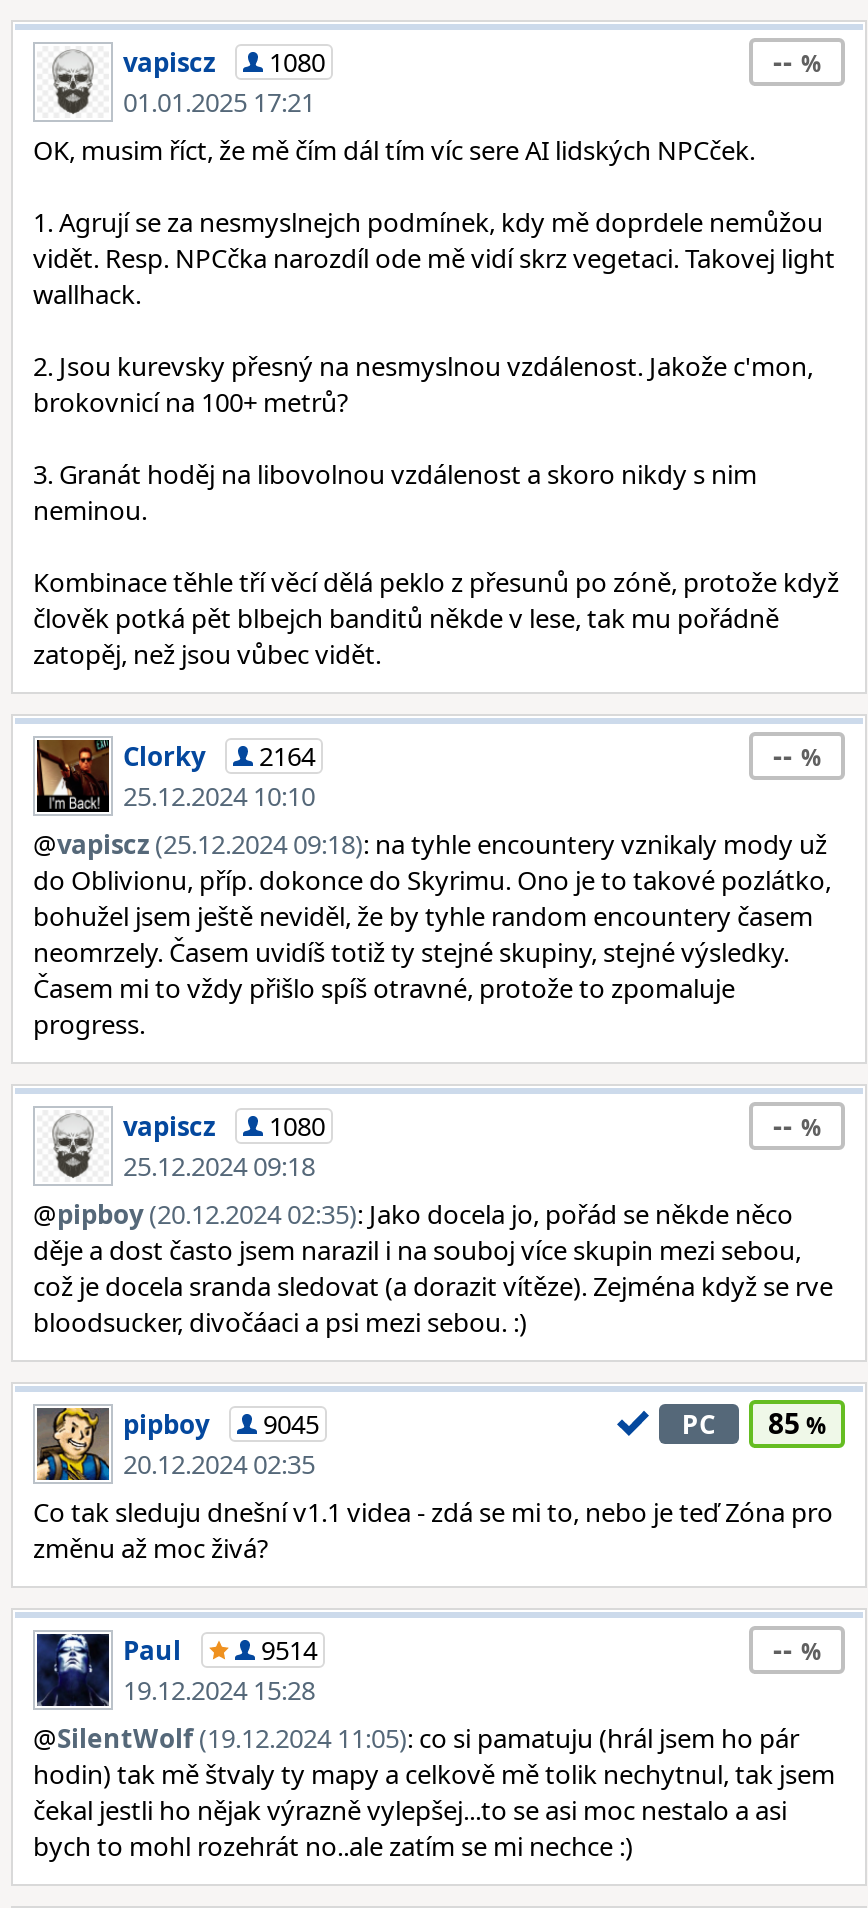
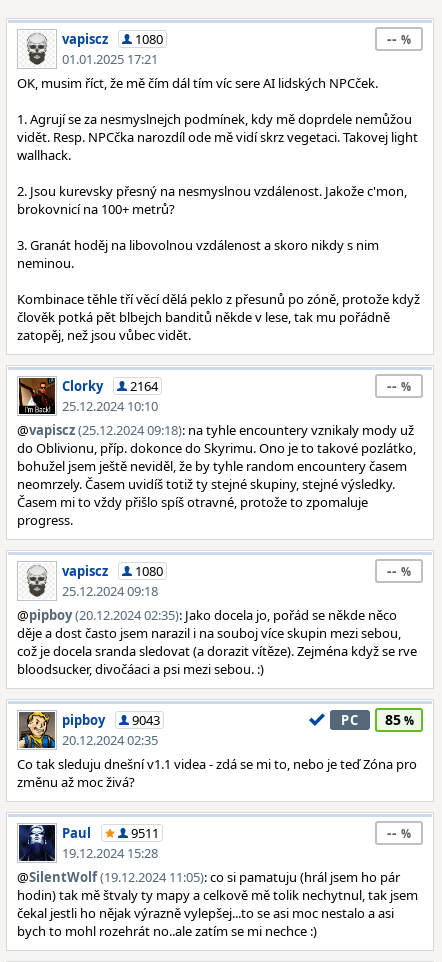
[123,1406,319,1442] pipboy 9045 -> [62,711,160,729] pipboy 9043
[261,1632,317,1668] 9514 -> [131,824,159,842] 9511

